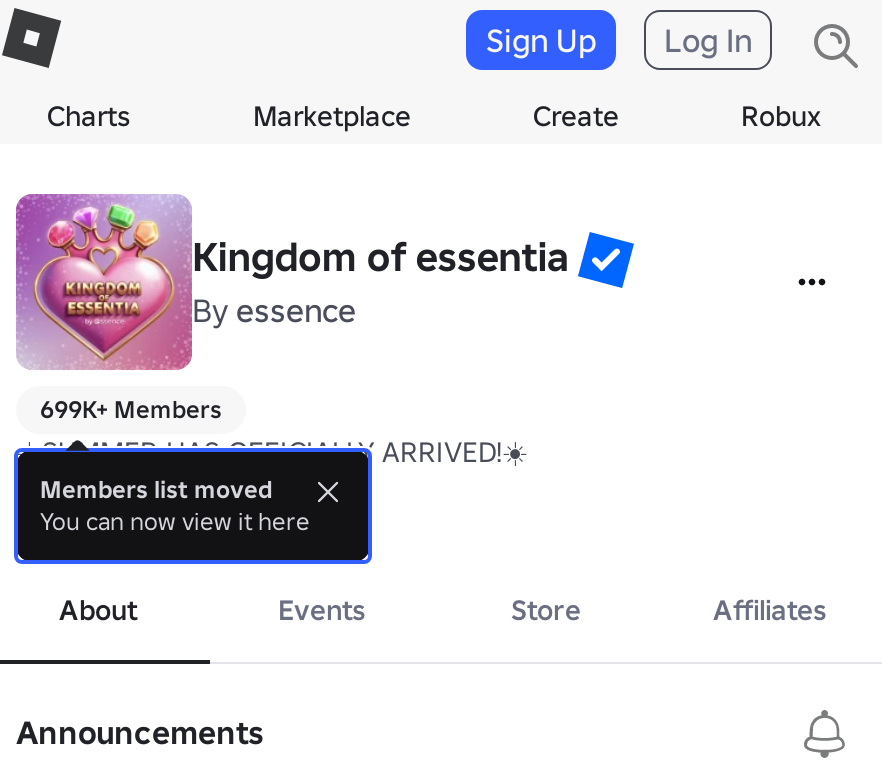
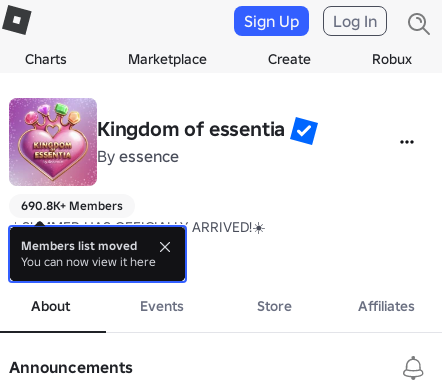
[40,394,222,424] 699K+ Members -> [21,198,123,213] 690.8K+ Members

